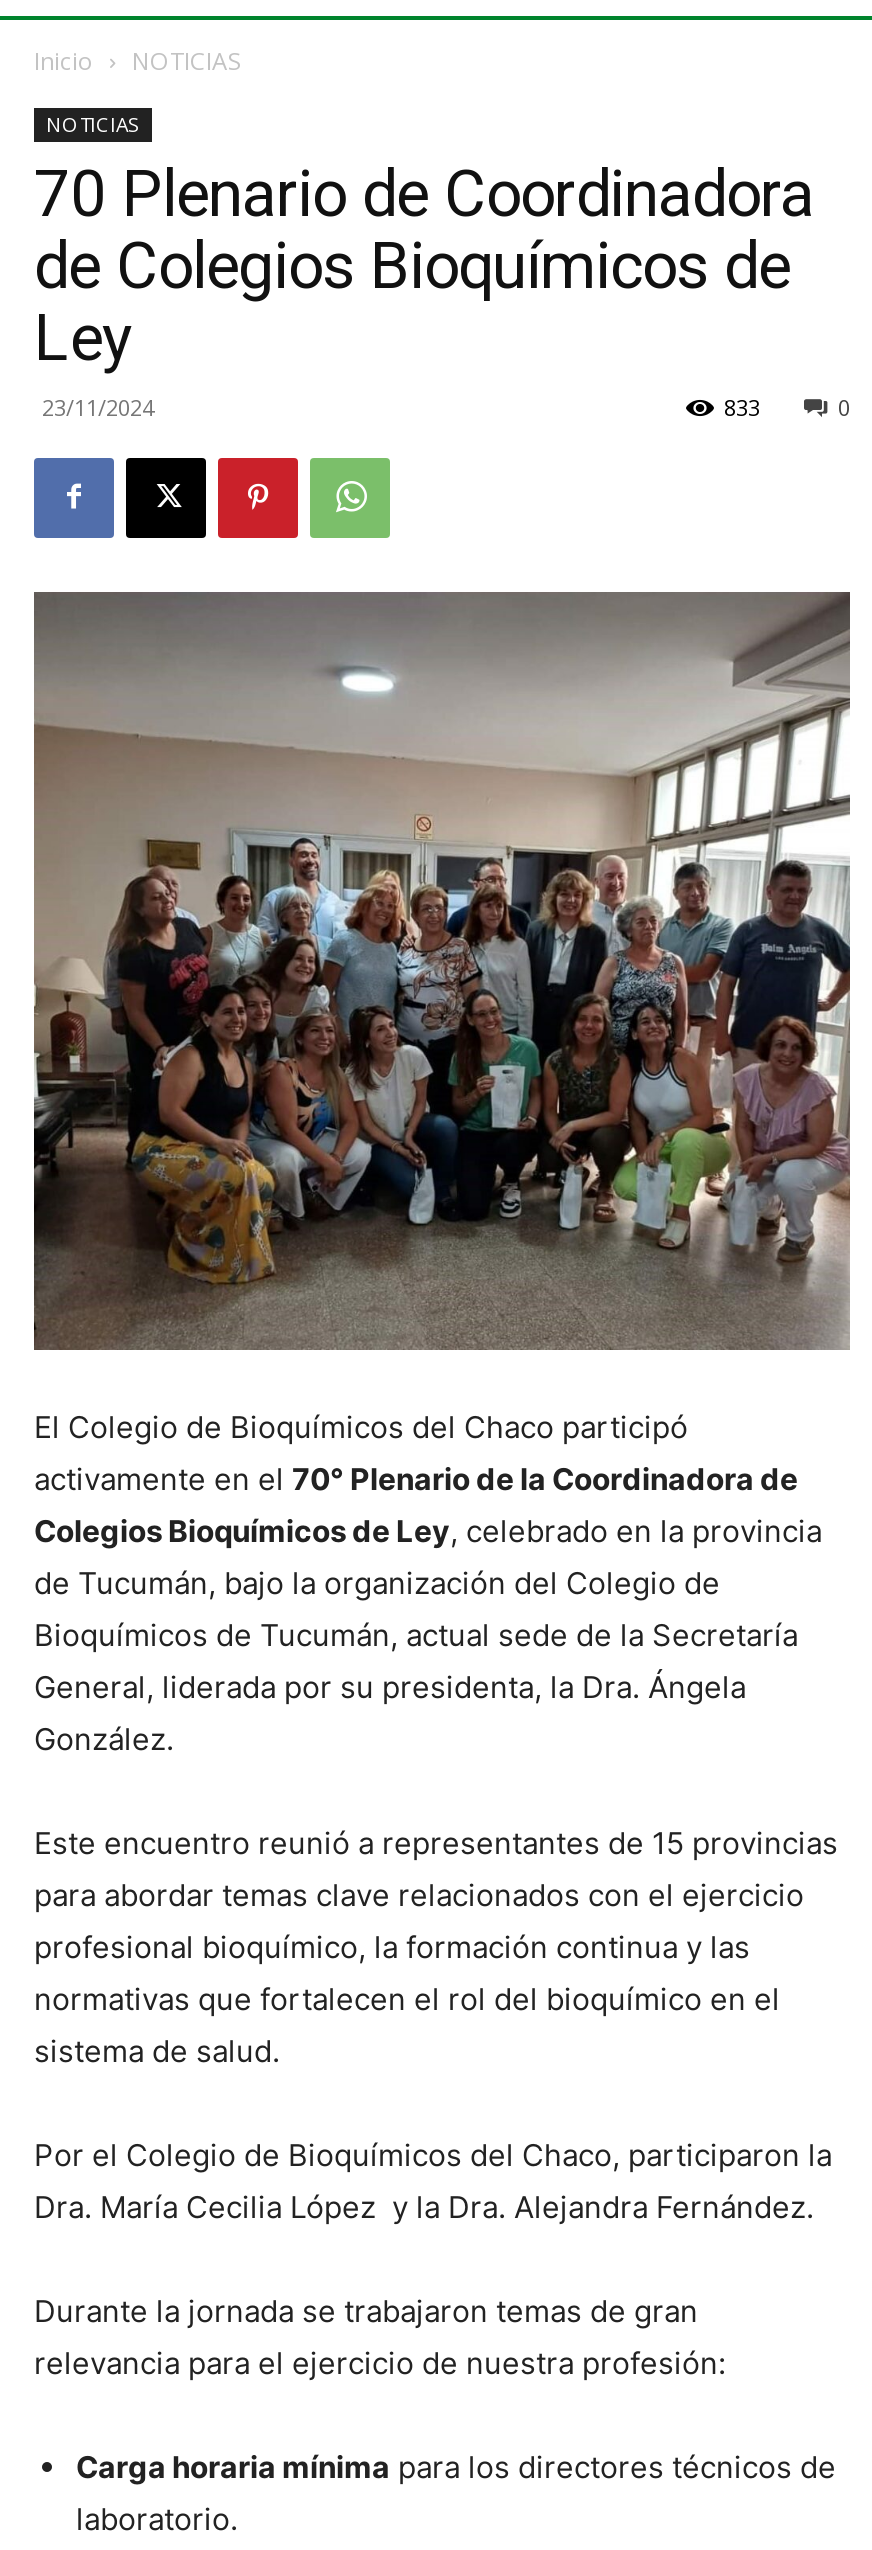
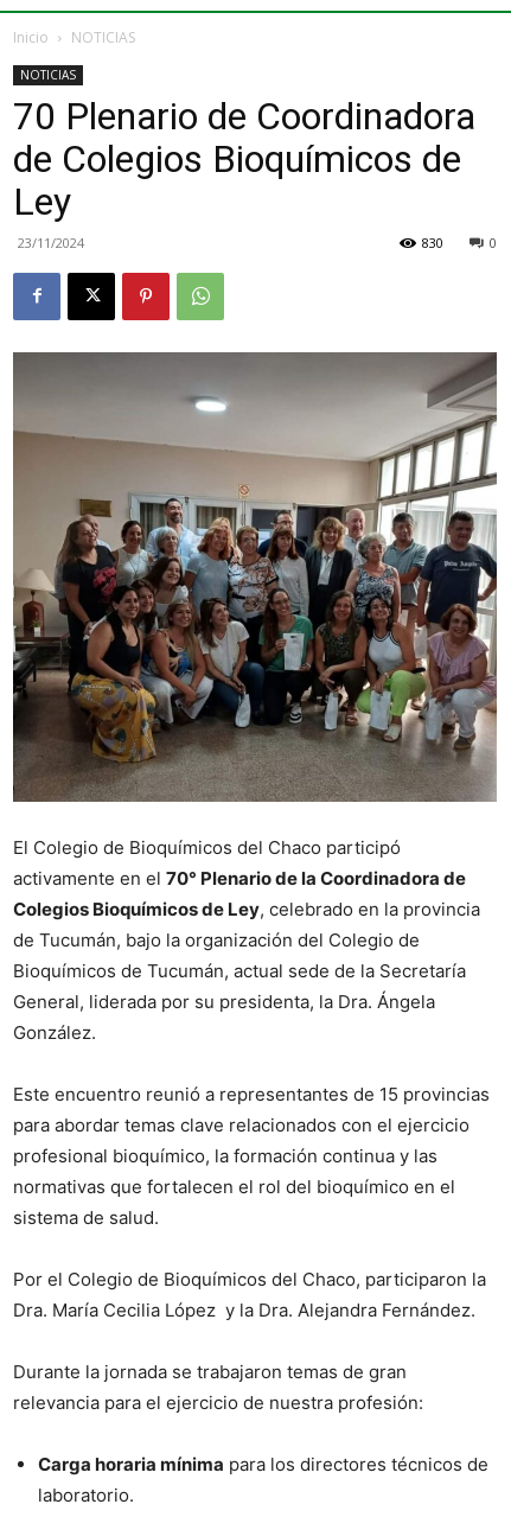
[724,391,760,421] 833 -> [422,233,443,251] 830

